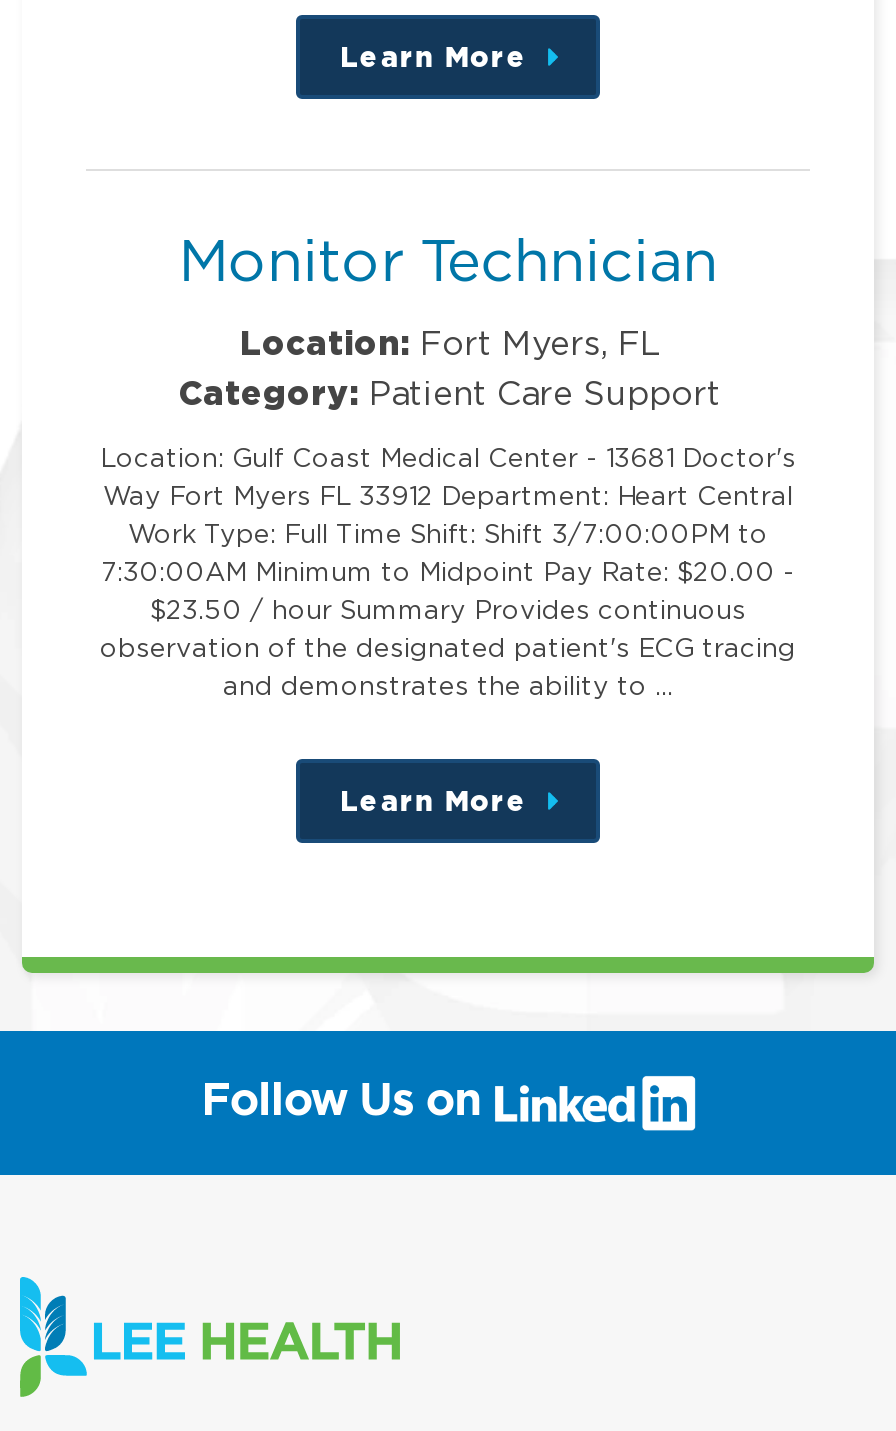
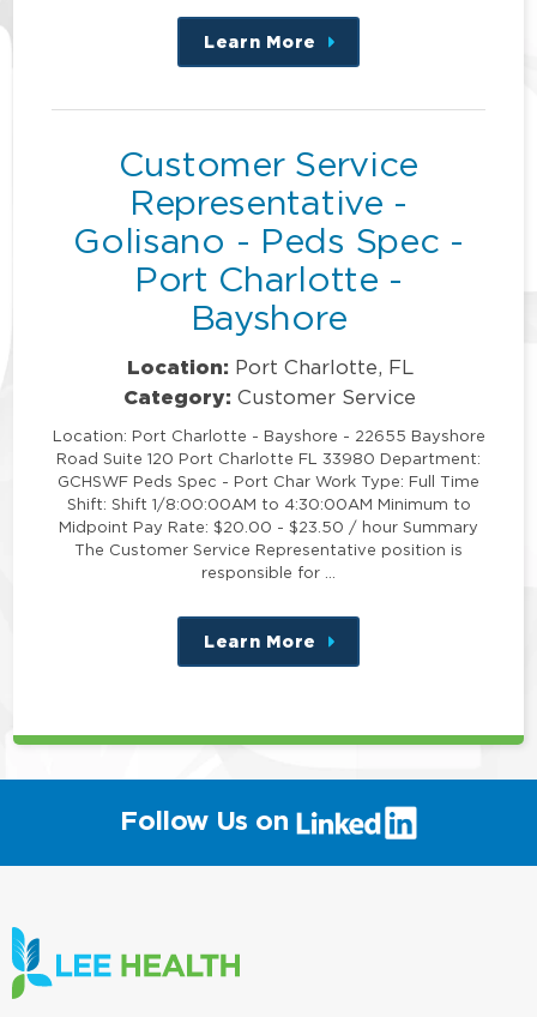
[178,228,718,290] Monitor Technician -> [73,145,464,335] Customer Service | Representative - | Golisano - Peds Spec - | Port Charlotte - | Bayshore
[179,323,721,411] Location: Fort Myers, FL | Category: Patient Care Support -> [123,355,416,408] Location: Port Charlotte, FL | Category: Customer Service
[100,443,796,699] Location: Gulf Coast Medical Center - 13681 Doctor's | Way Fort Myers FL 33912 Department: Heart Central | Work Type: Full Time Shift: Shift 3/7:00:00PM to | 7:30:00AM Minimum to Midpoint Pay Rate: $20.00 - | $23.50 / hour Summary Provides continuous | observation of the designated patient's ECG tracing | and demonstrates the ability to … -> [52,427,485,581] Location: Port Charlotte - Bayshore - 22655 Bayshore | Road Suite 120 Port Charlotte FL 33980 Department: | GCHSWF Peds Spec - Port Char Work Type: Full Time | Shift: Shift 1/8:00:00AM to 4:30:00AM Minimum to | Midpoint Pay Rate: $20.00 - $23.50 / hour Summary | The Customer Service Representative position is | responsible for …

